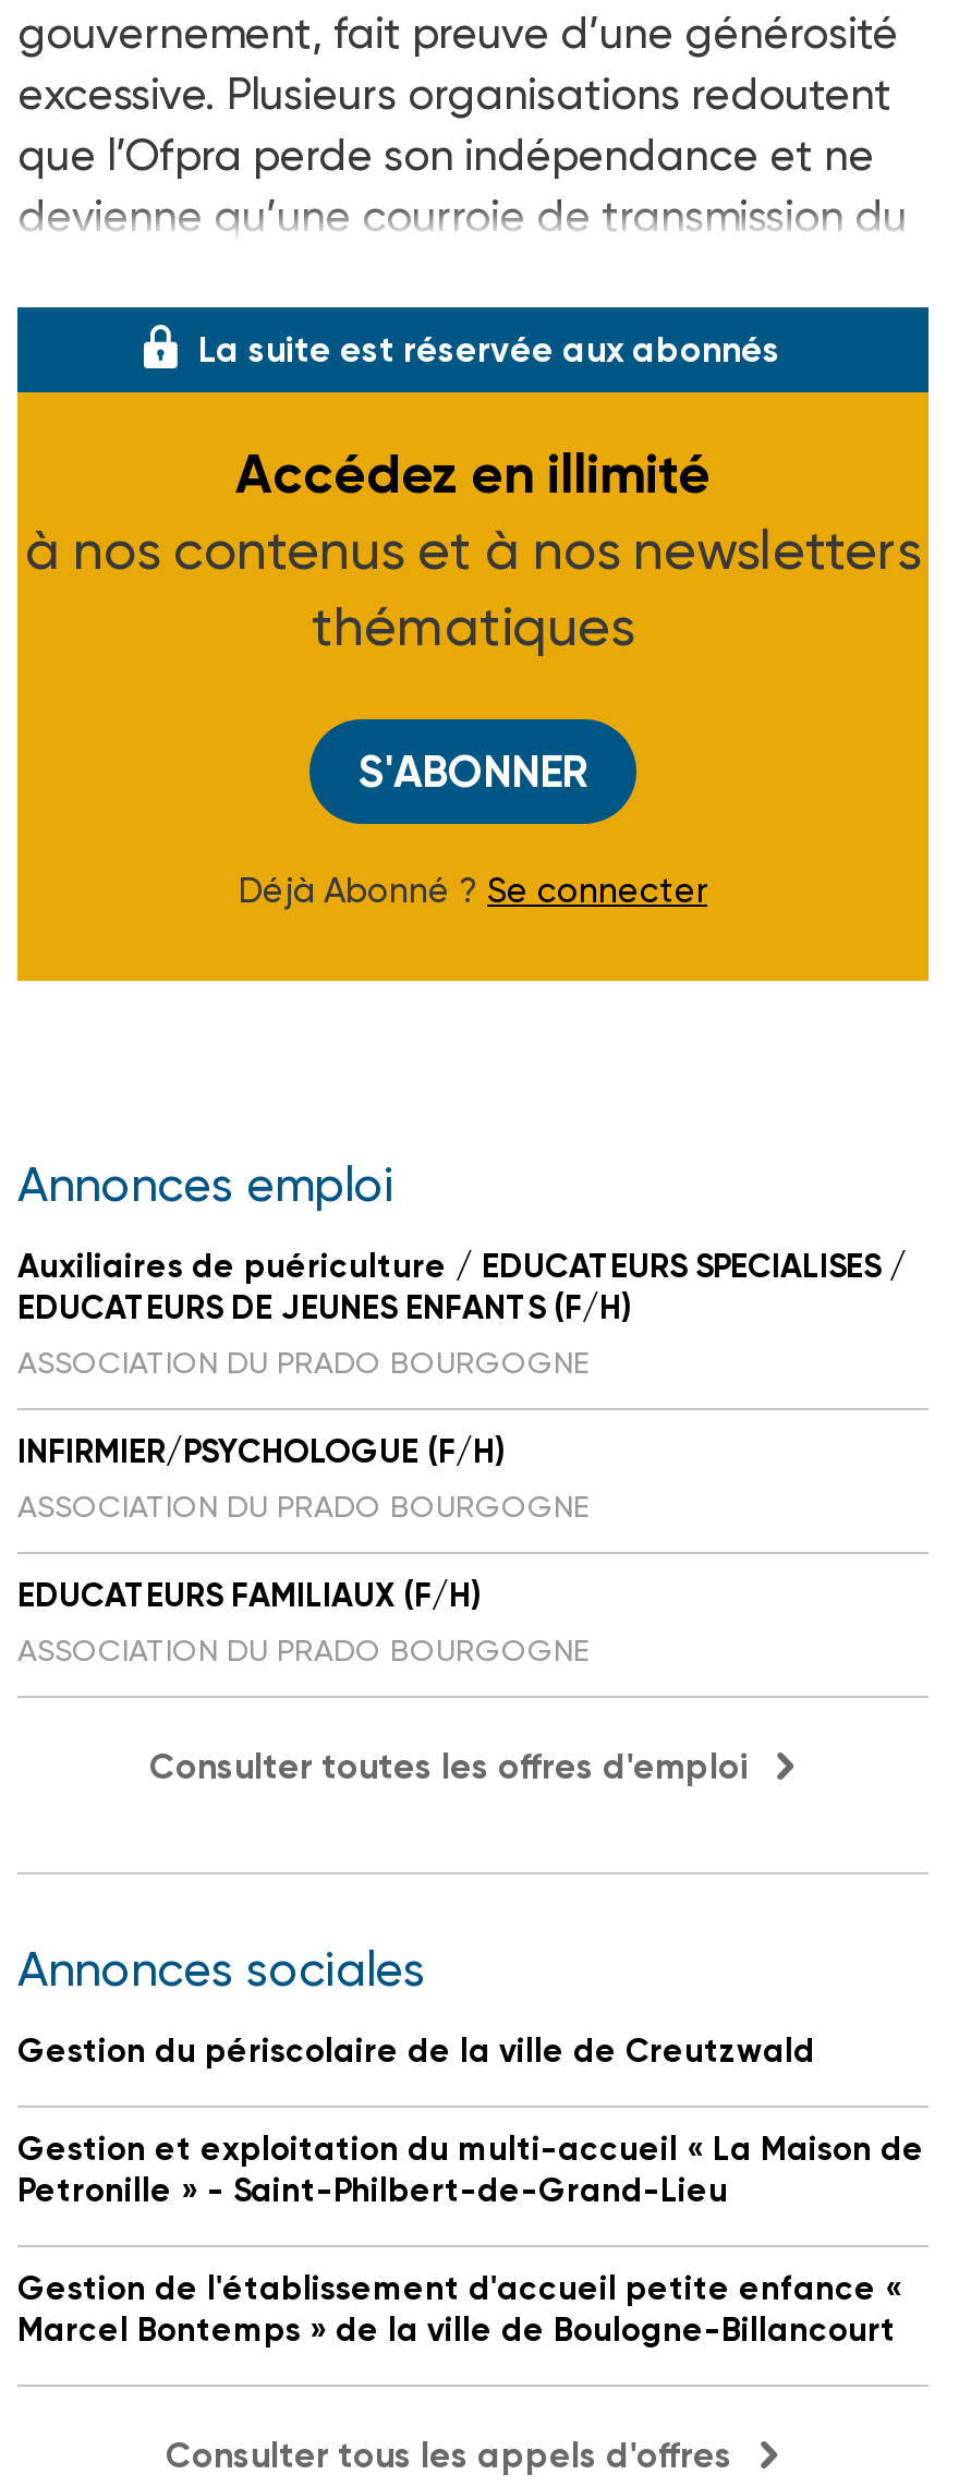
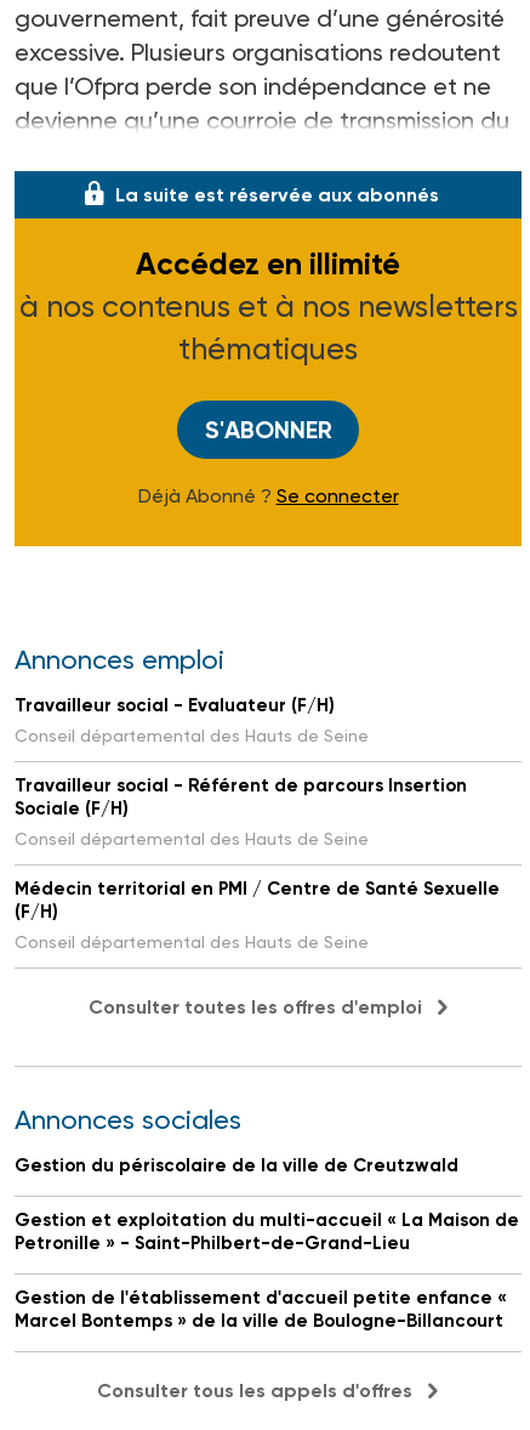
[17,1247,907,1380] Auxiliaires de puériculture / EDUCATEURS SPECIALISES / | EDUCATEURS DE JEUNES ENFANTS (F/H) | ASSOCIATION DU PRADO BOURGOGNE -> [15,694,369,745] Travailleur social - Evaluateur (F/H) | Conseil départemental des Hauts de Seine
[17,1432,588,1524] INFIRMIER/PSYCHOLOGUE (F/H) | ASSOCIATION DU PRADO BOURGOGNE -> [15,774,467,849] Travailleur social - Référent de parcours Insertion | Sociale (F/H) | Conseil départemental des Hauts de Seine
[17,1576,588,1667] EDUCATEURS FAMILIAUX (F/H) | ASSOCIATION DU PRADO BOURGOGNE -> [15,878,500,952] Médecin territorial en PMI / Centre de Santé Sexuelle | (F/H) | Conseil départemental des Hauts de Seine

